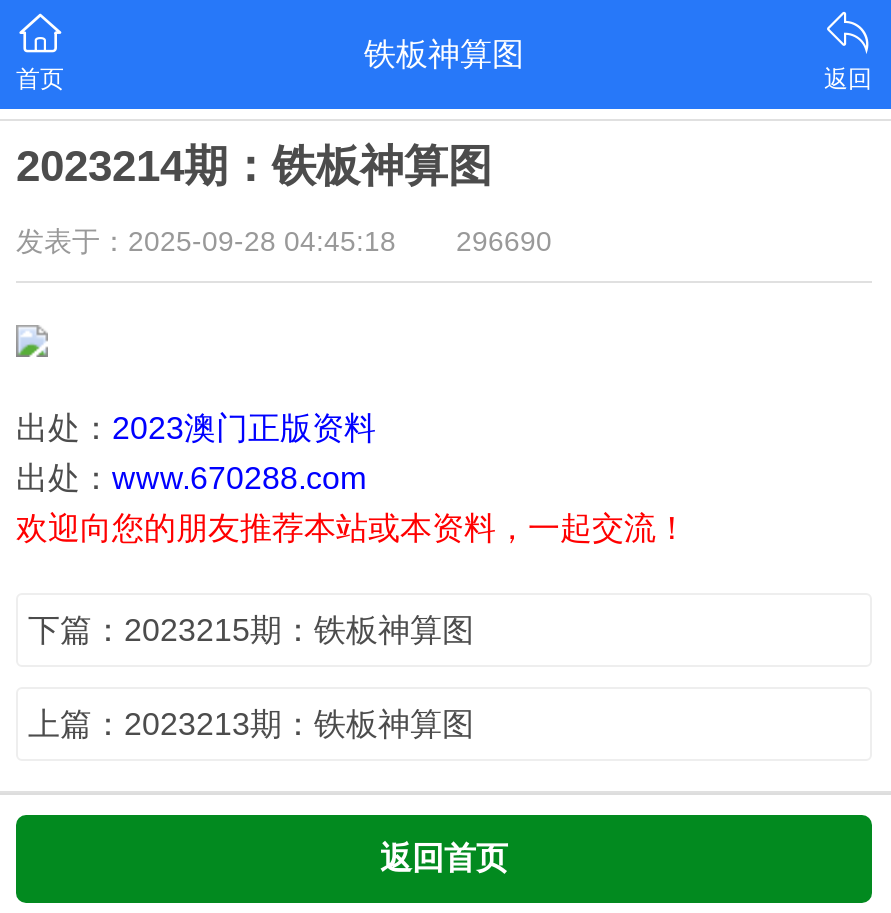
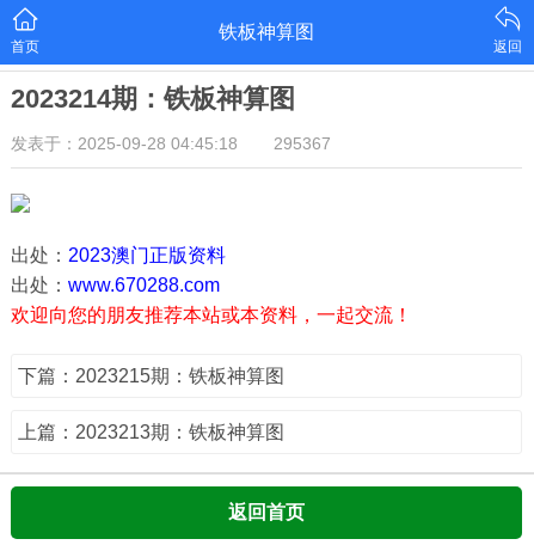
[16,225,552,257] 发表于：2025-09-28 04:45:18 296690 -> [11,134,331,153] 发表于：2025-09-28 04:45:18 295367

